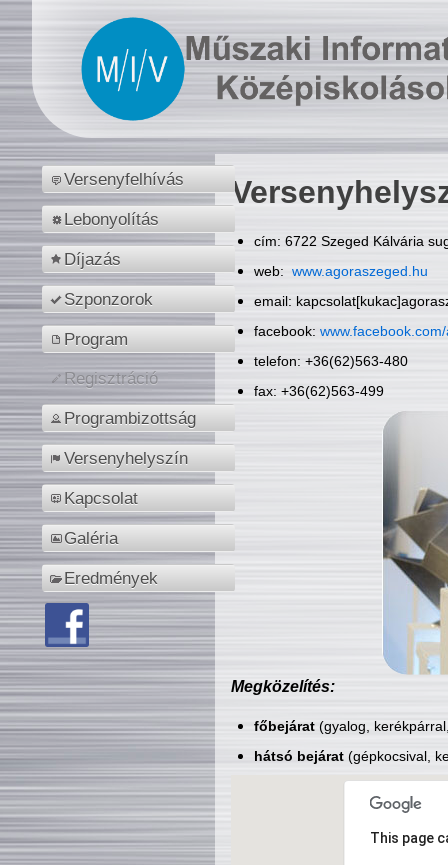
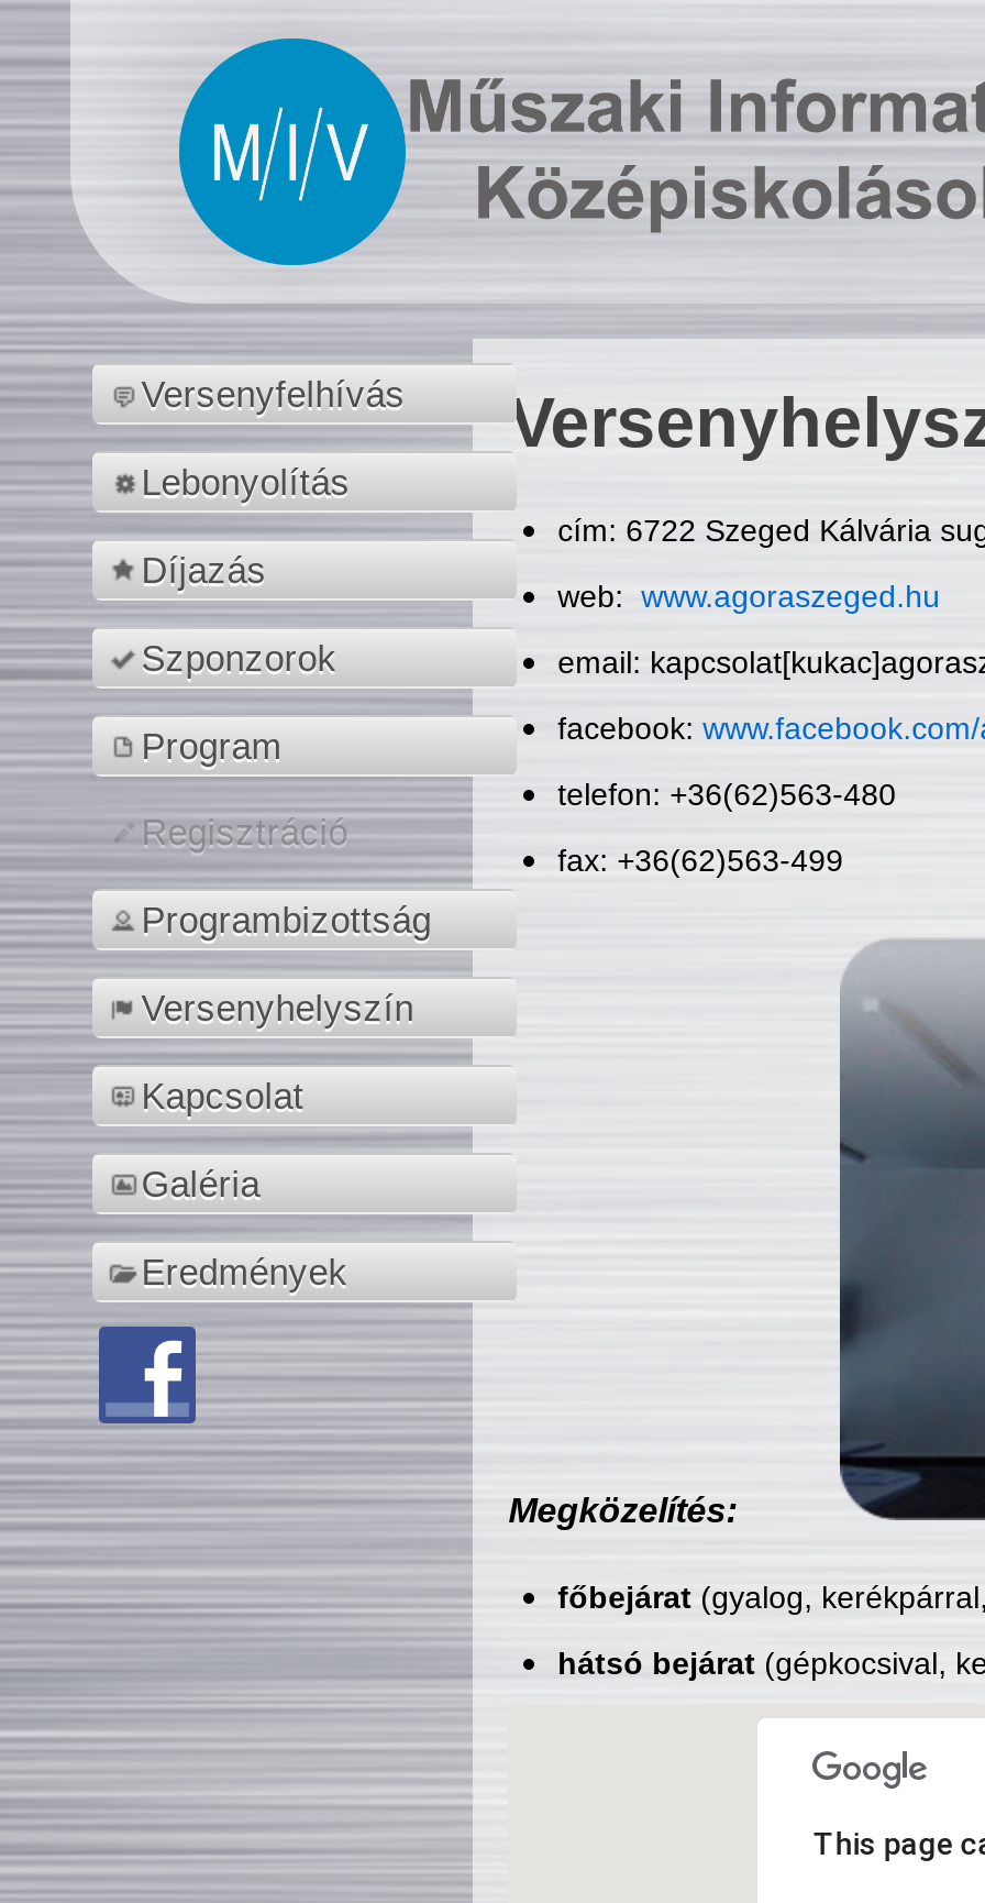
[382,414,445,691] [image] -> [838,913,978,1522] [image]

